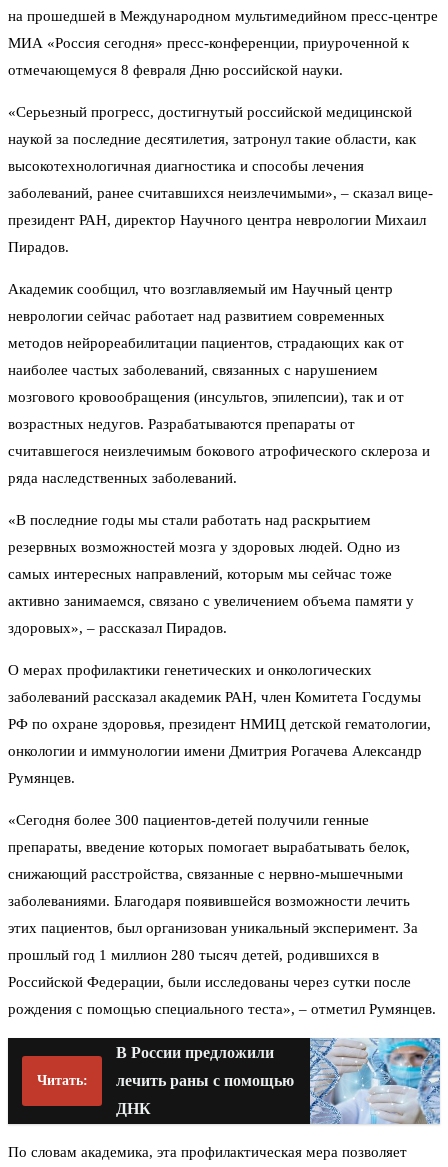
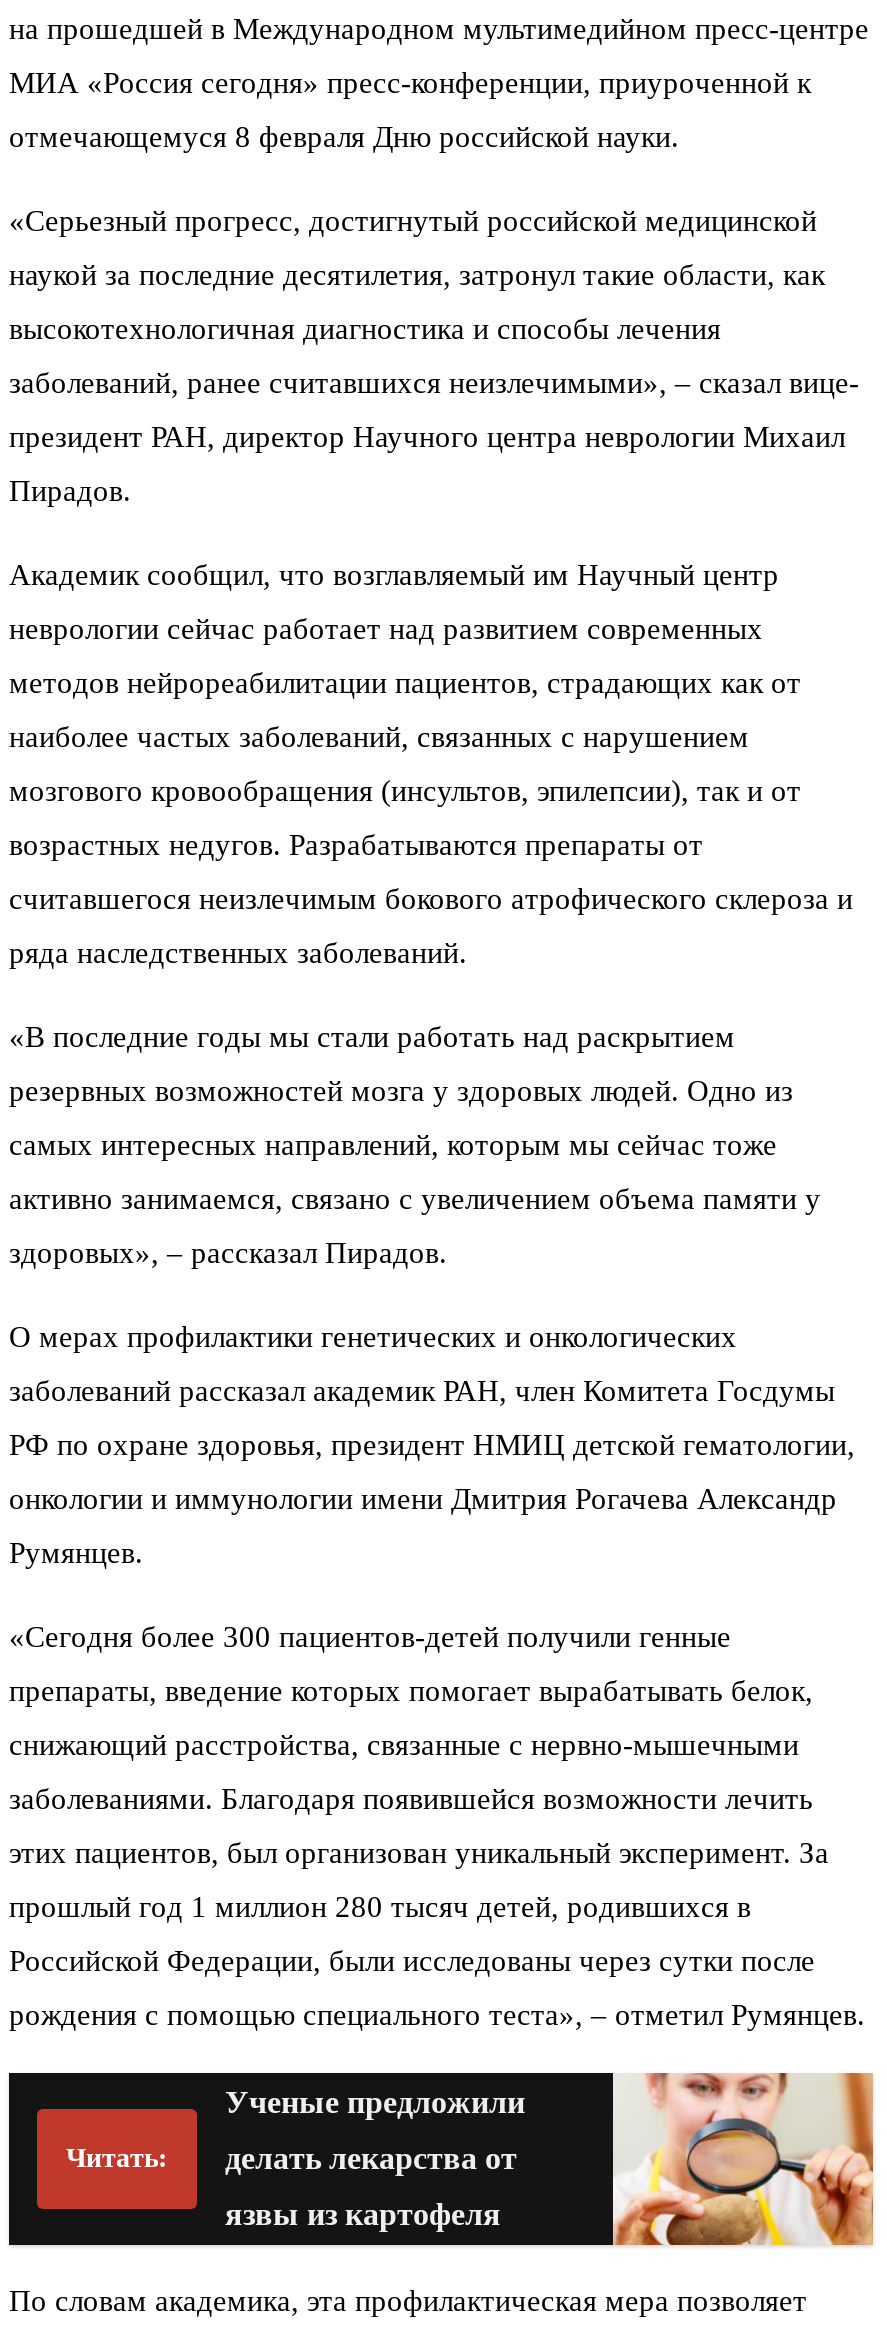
[309,1037,441,1125] [image] -> [611,2071,875,2247] [image]
[116,1044,274,1061] В России предложили -> [225,2085,525,2119] Ученые предложили
[116,1072,294,1089] лечить раны с помощью -> [225,2141,517,2175] делать лекарства от
[116,1100,151,1117] ДНК -> [225,2197,501,2231] язвы из картофеля

